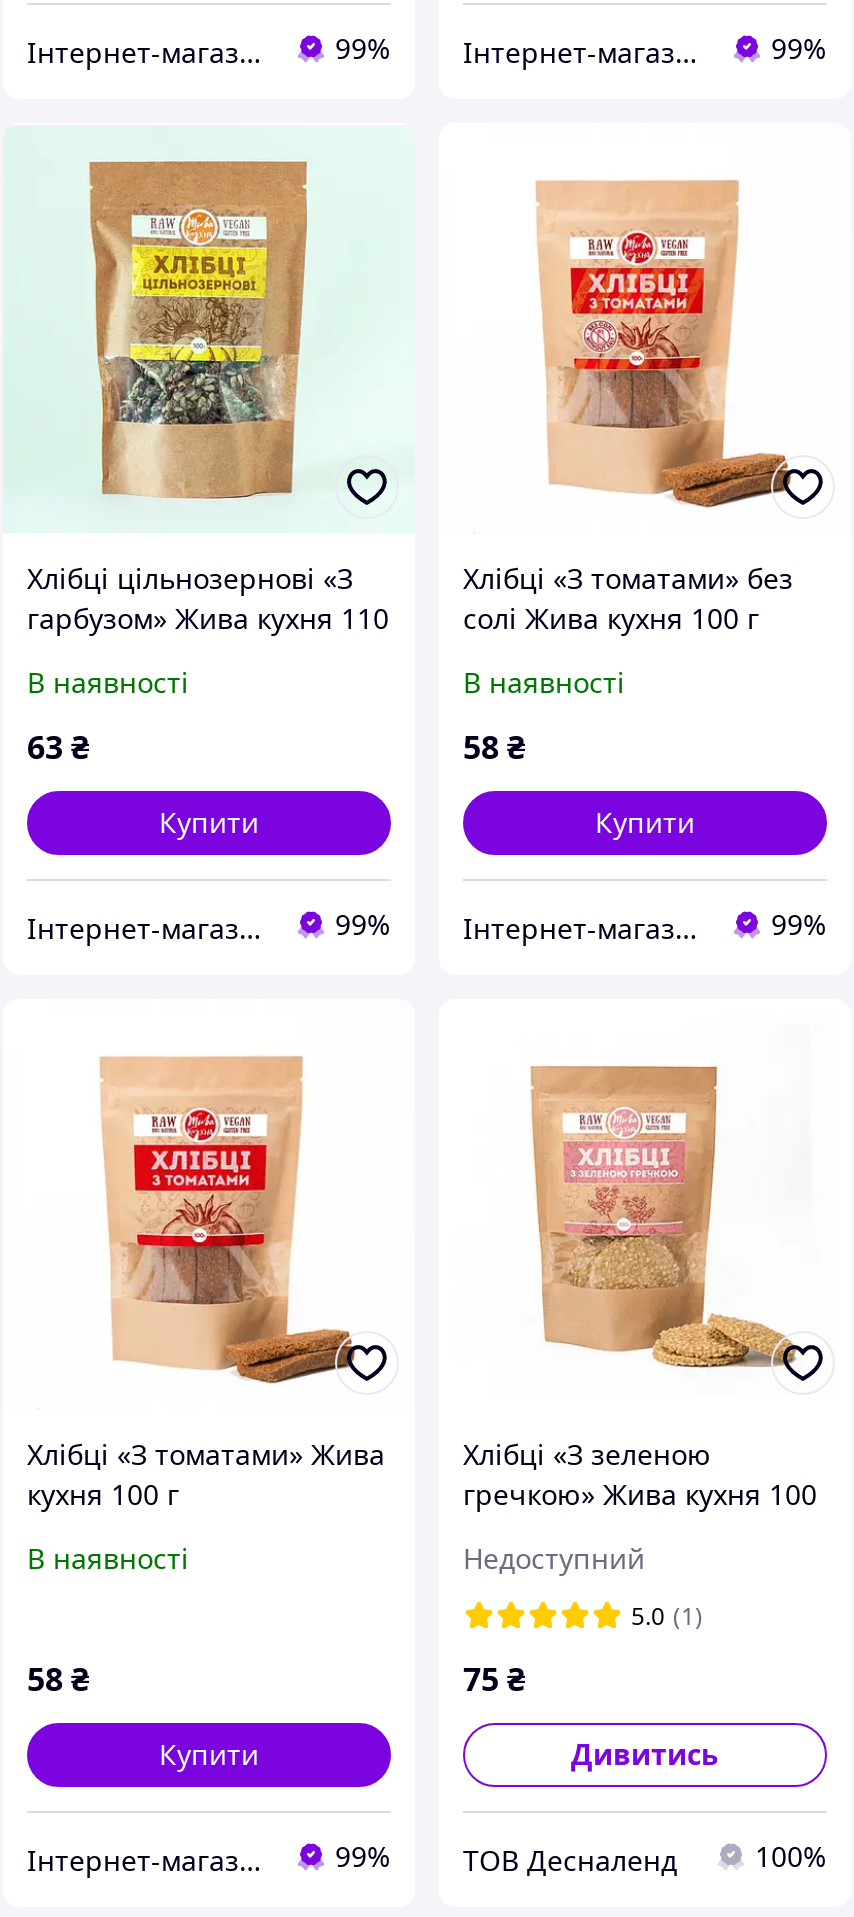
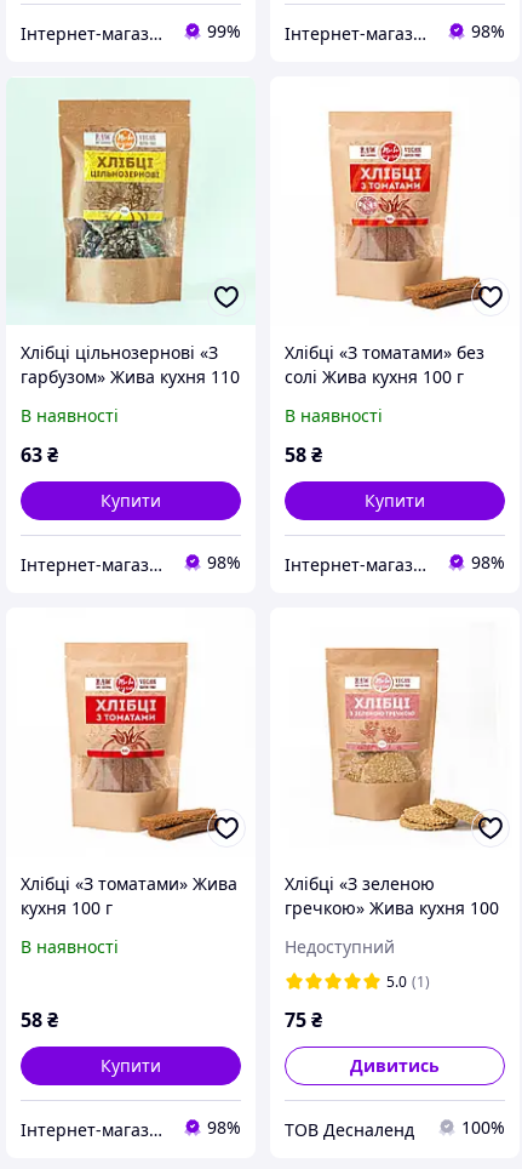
[771,29,827,67] 99% -> [471,19,505,42] 98%
[335,905,391,943] 99% -> [207,551,241,574] 98%
[771,905,827,943] 99% -> [471,551,505,574] 98%
[335,1837,391,1875] 99% -> [207,1116,241,1139] 98%

